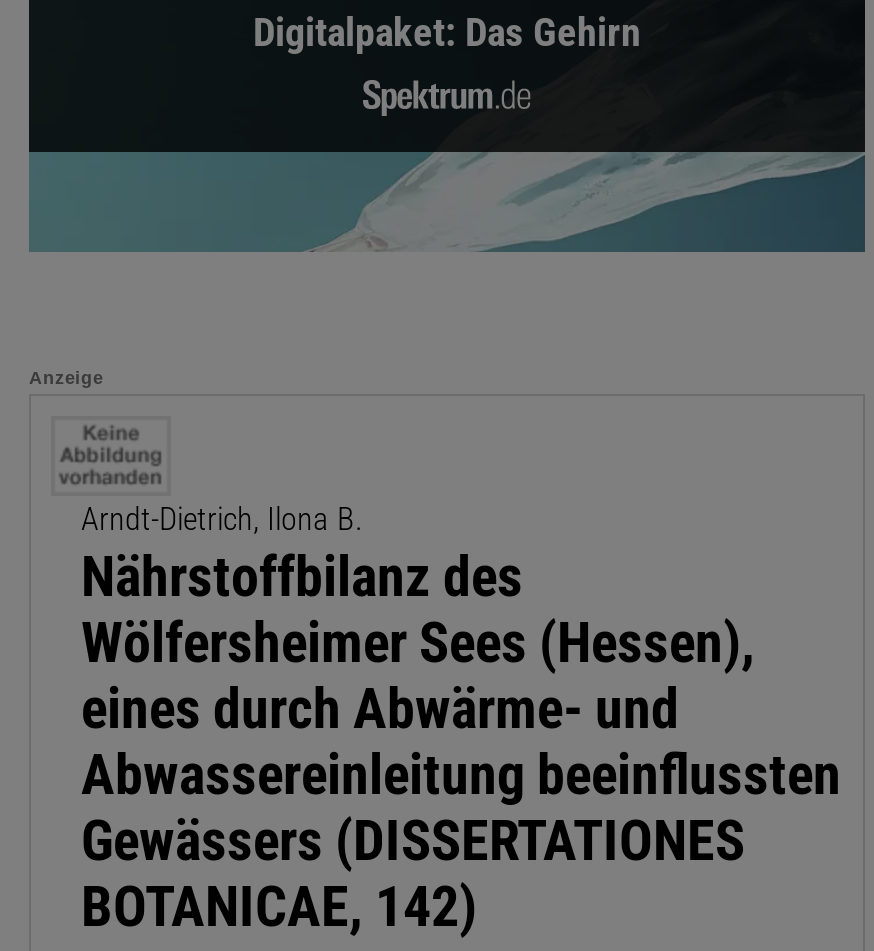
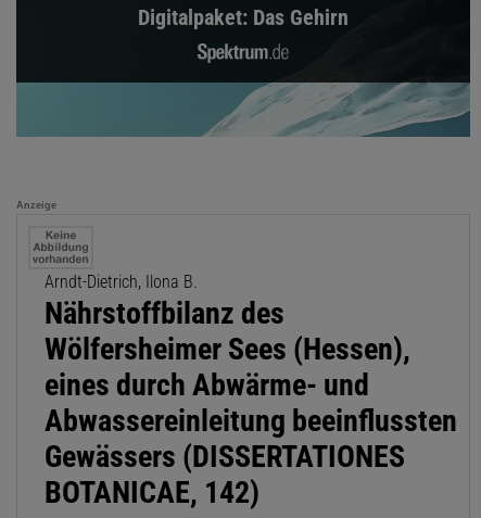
[315,150,865,252] [image] -> [173,81,469,137] [image]

